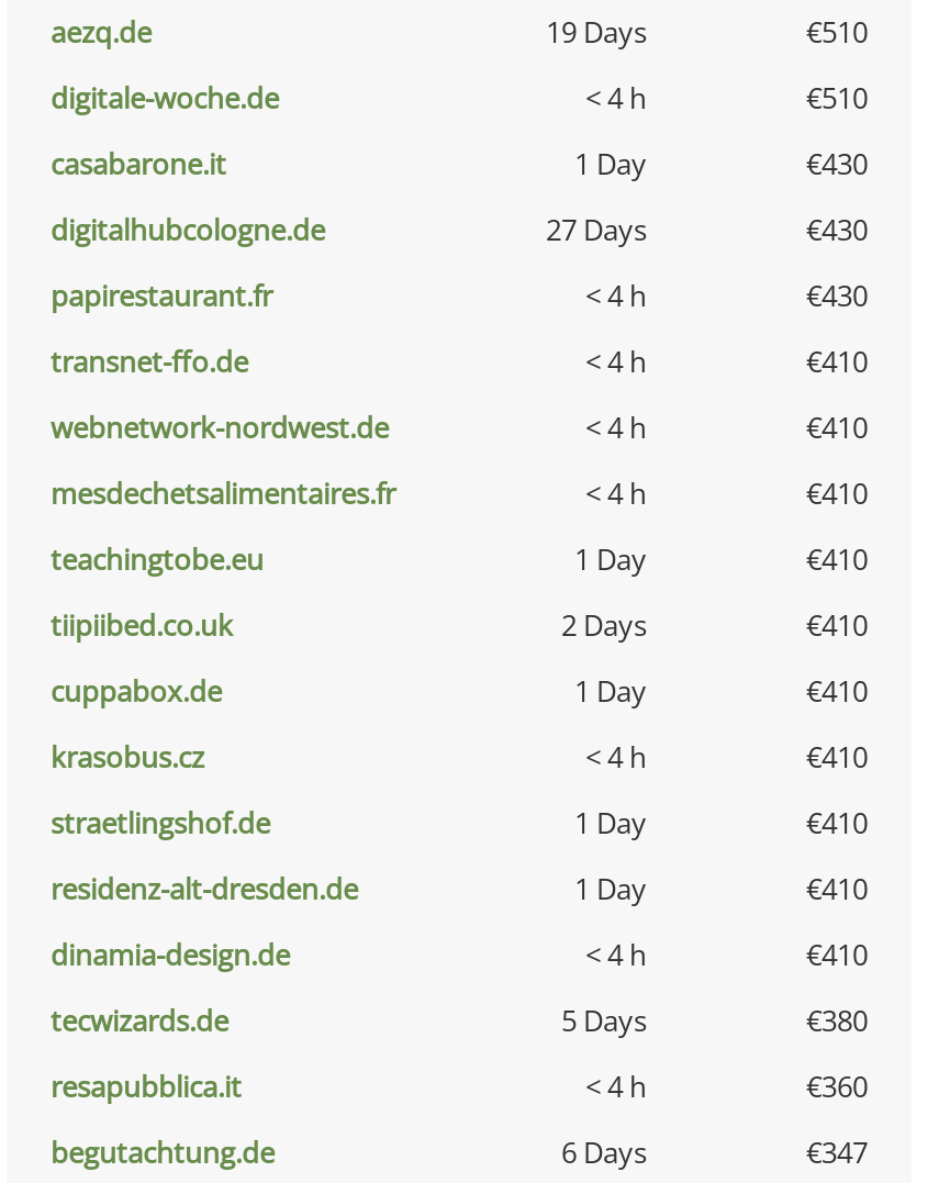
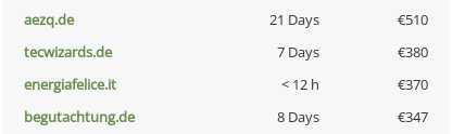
[546,12,647,52] 19 Days -> [269,10,319,29] 21 Days
[51,78,868,974] digitale-woche.de | < 4 h | €510 | casabarone.it | 1 Day | €430 | digitalhubcologne.de | 27 Days | €430 | papirestaurant.fr | < 4 h | €430 | transnet-ffo.de | < 4 h | €410 | webnetwork-nordwest.de | < 4 h | €410 | mesdechetsalimentaires.fr | < 4 h | €410 | teachingtobe.eu | 1 Day | €410 | tiipiibed.co.uk | 2 Days | €410 | cuppabox.de | 1 Day | €410 | krasobus.cz | < 4 h | €410 | straetlingshof.de | 1 Day | €410 | residenz-alt-dresden.de | 1 Day | €410 | dinamia-design.de | < 4 h | €410 -> none
[561,1001,647,1040] 5 Days -> [277,42,319,62] 7 Days
[51,1067,868,1106] resapubblica.it | < 4 h | €360 -> [24,75,428,94] energiafelice.it | < 12 h | €370
[561,1132,647,1172] 6 Days -> [277,107,319,126] 8 Days

